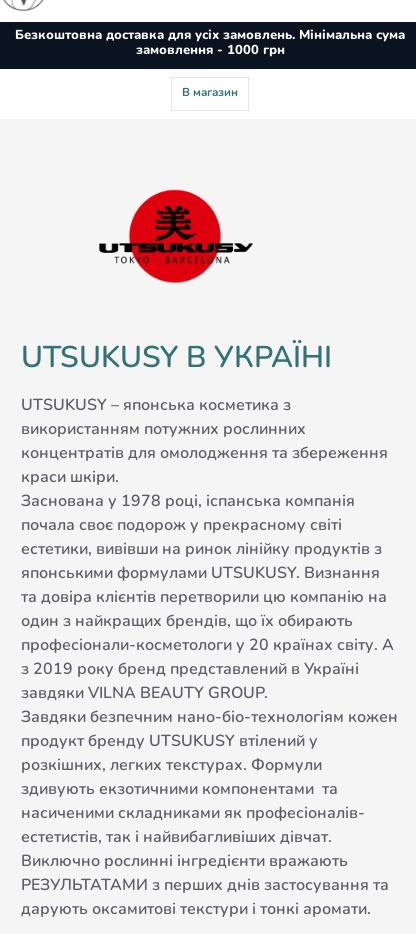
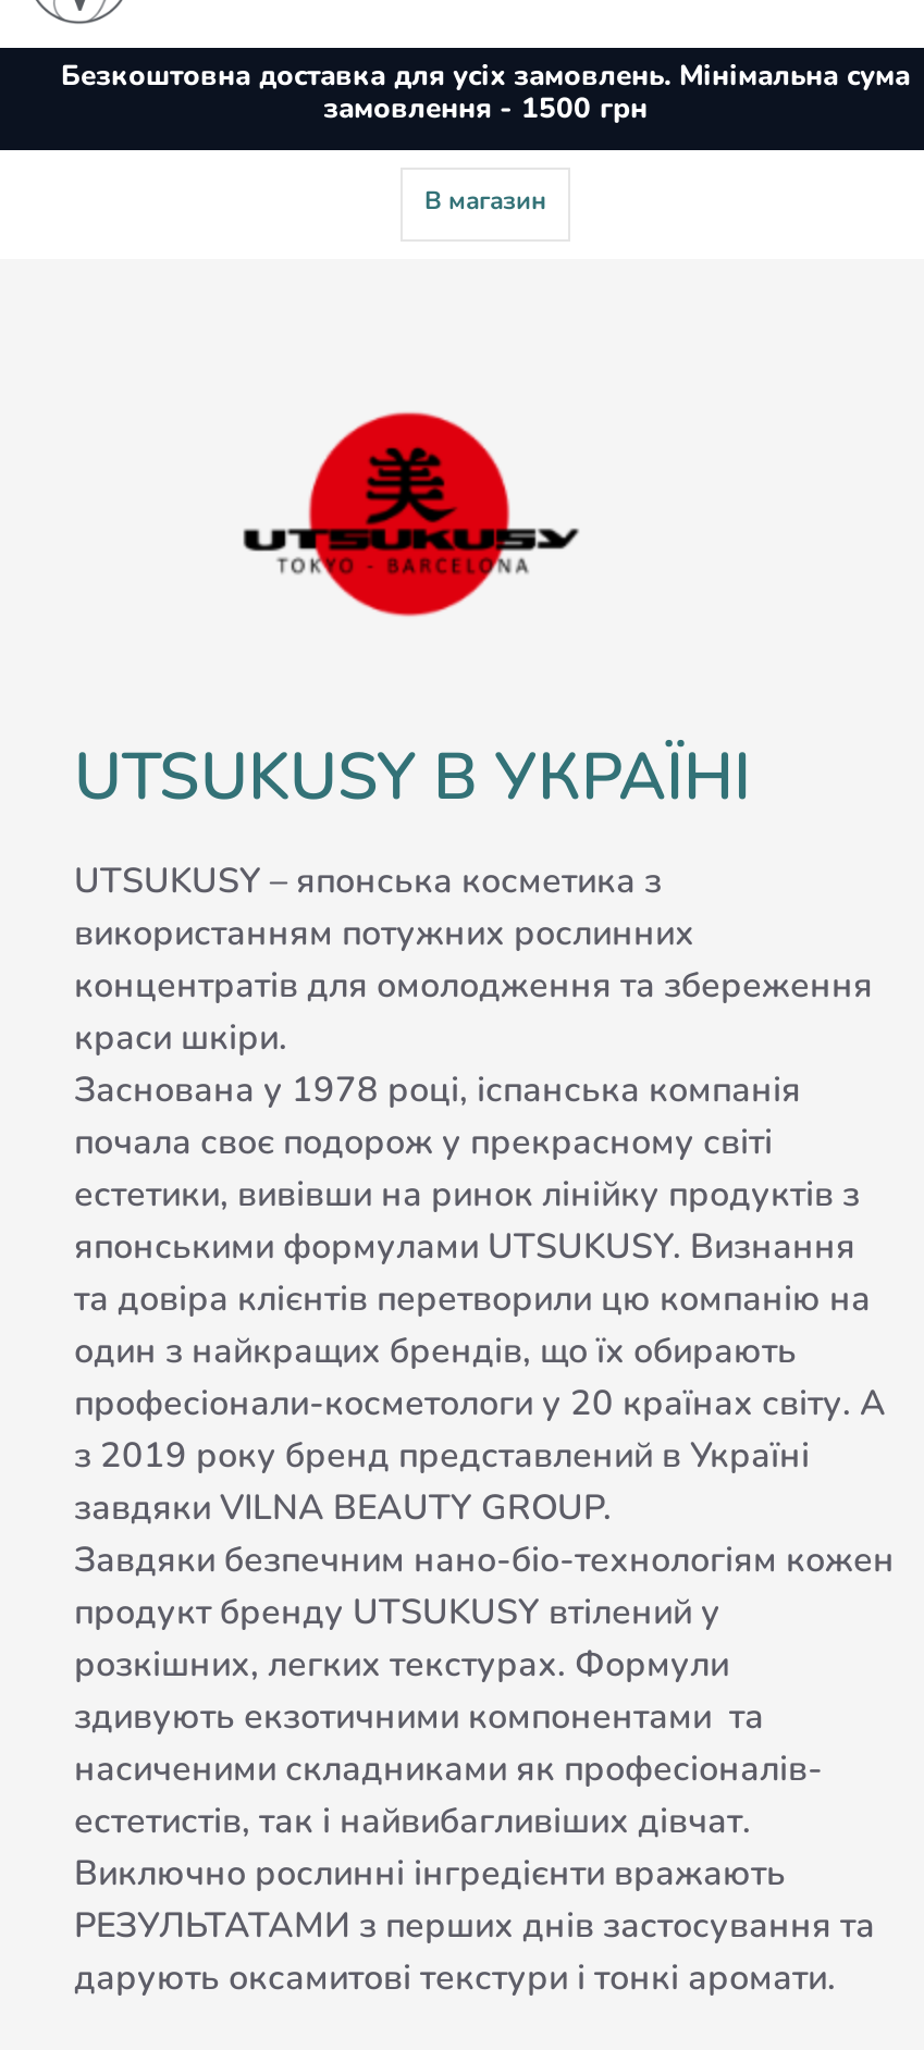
[135,41,284,59] замовлення - 1000 грн -> [323,88,648,128] замовлення - 1500 грн

